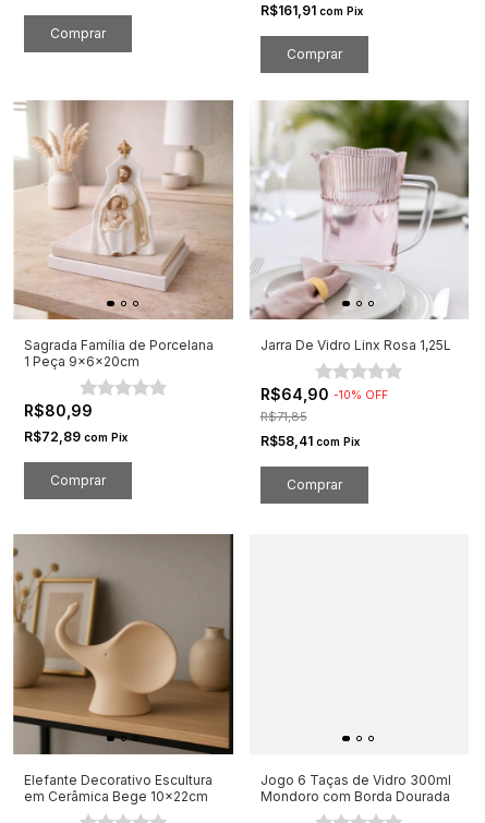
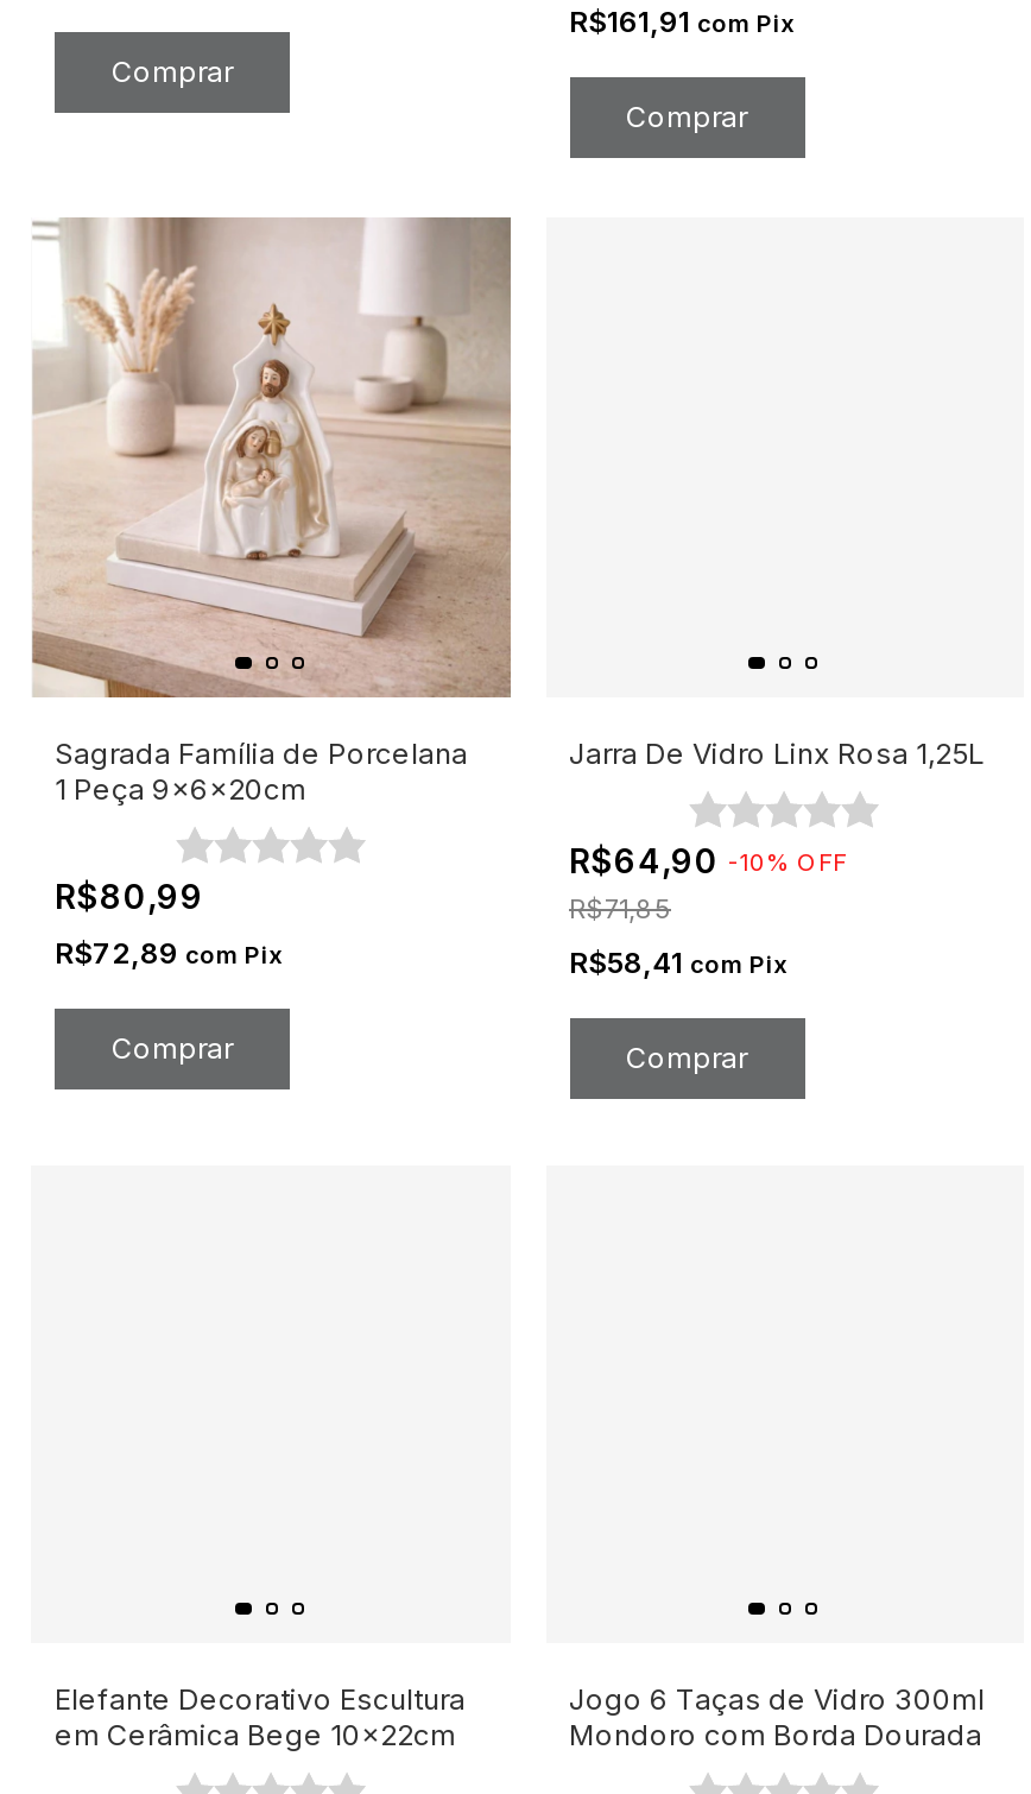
[250,99,470,320] [image] -> none
[12,533,234,755] [image] -> none

